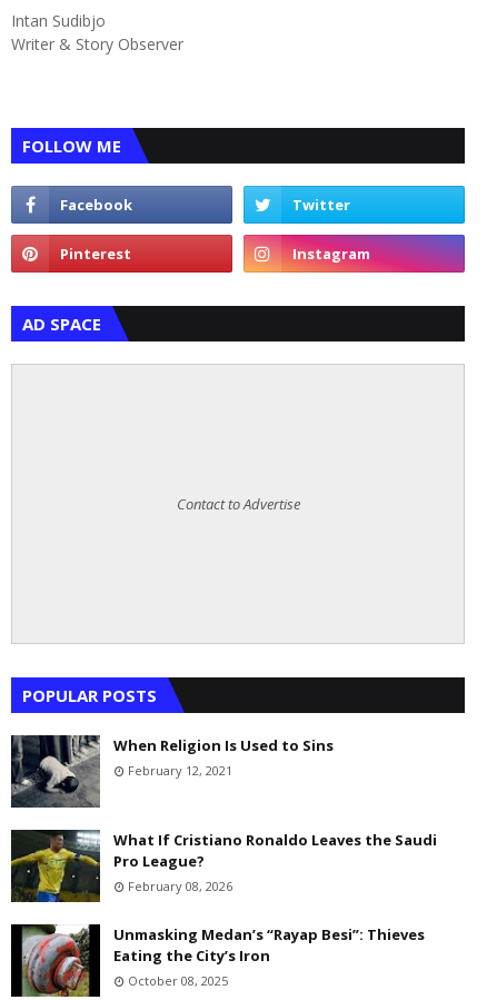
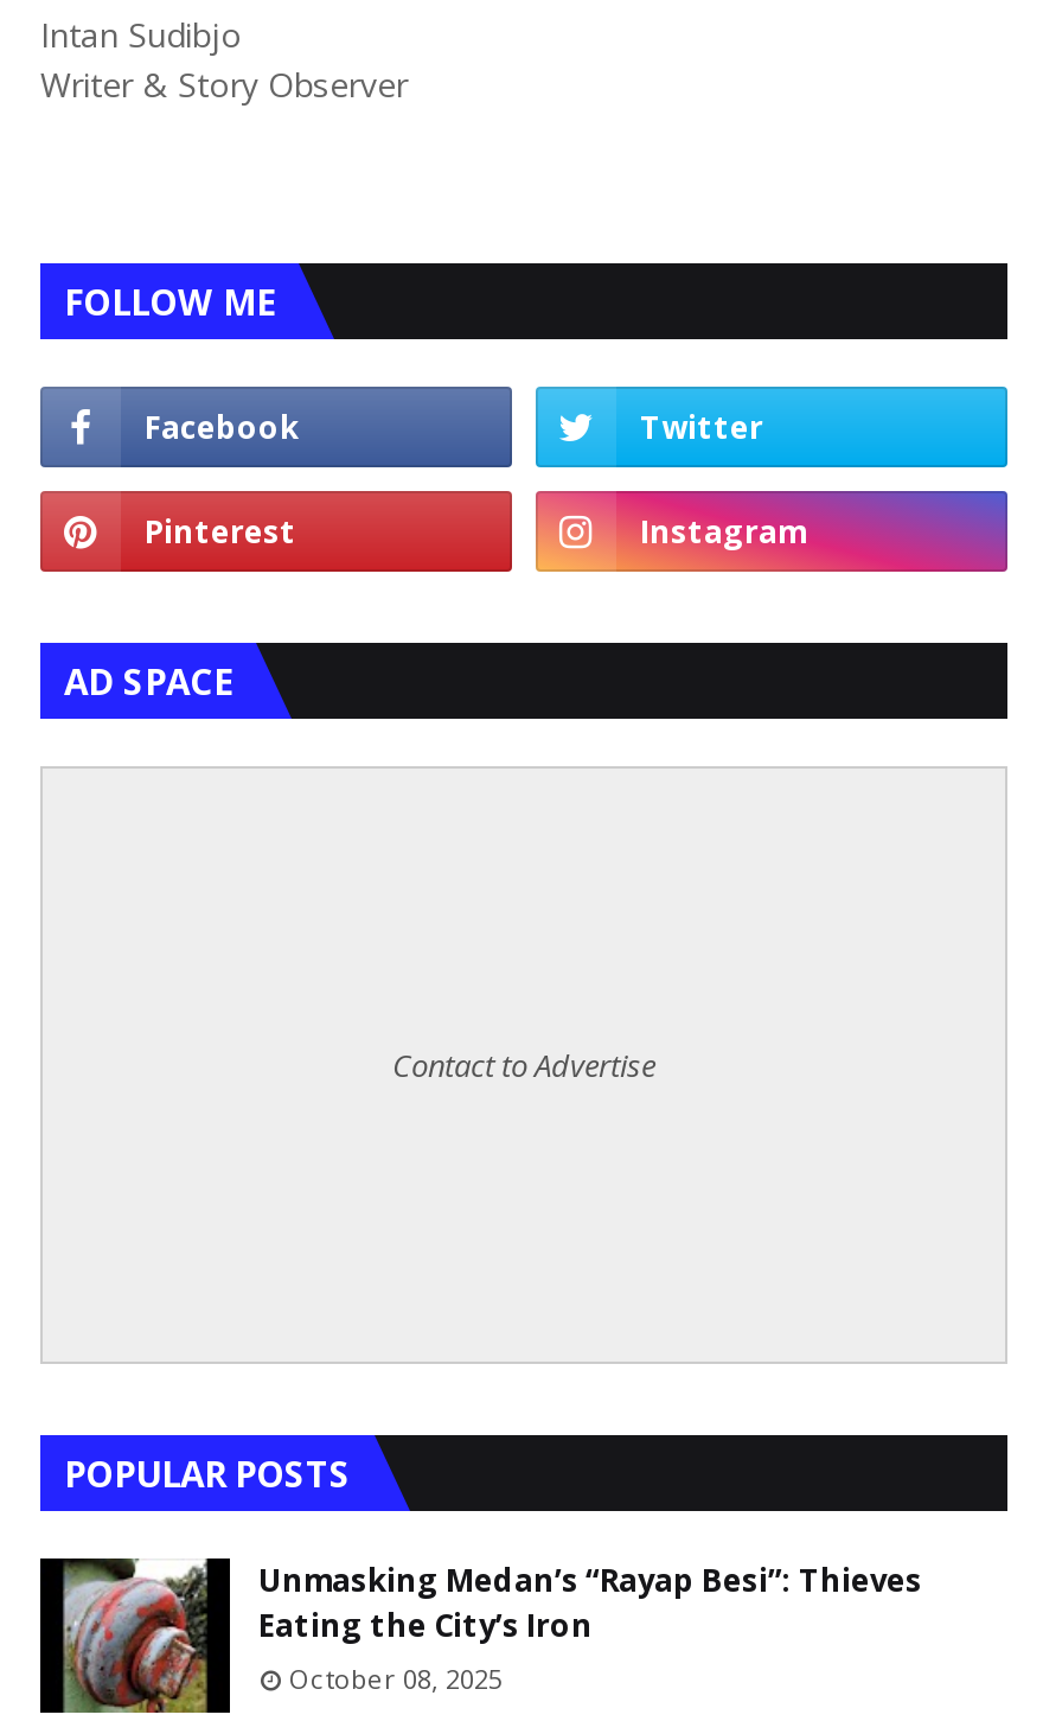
[11,734,334,809] [image] | When Religion Is Used to Sins | February 12, 2021 -> none
[10,829,437,903] [image] | What If Cristiano Ronaldo Leaves the Saudi | Pro League? | February 08, 2026 -> none

